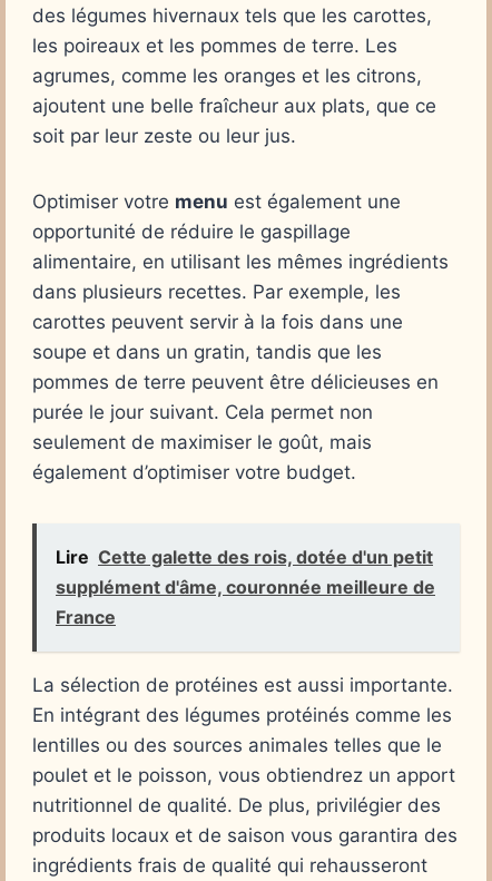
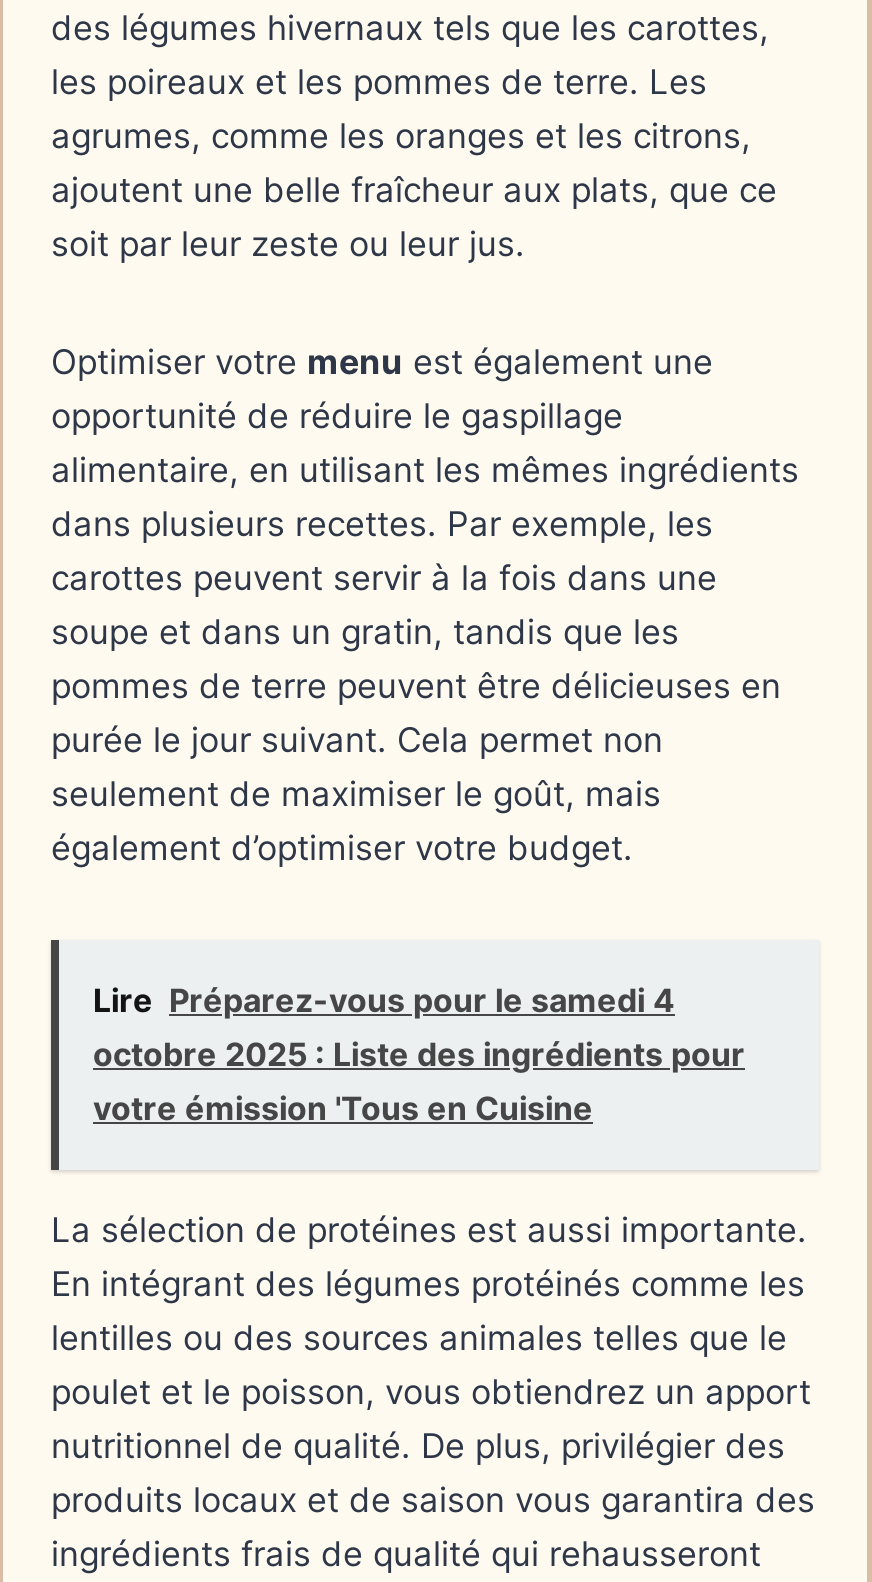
[56,546,435,628] Lire Cette galette des rois, dotée d'un petit | supplément d'âme, couronnée meilleure de | France -> [93,980,745,1128] Lire Préparez-vous pour le samedi 4 | octobre 2025 : Liste des ingrédients pour | votre émission 'Tous en Cuisine

